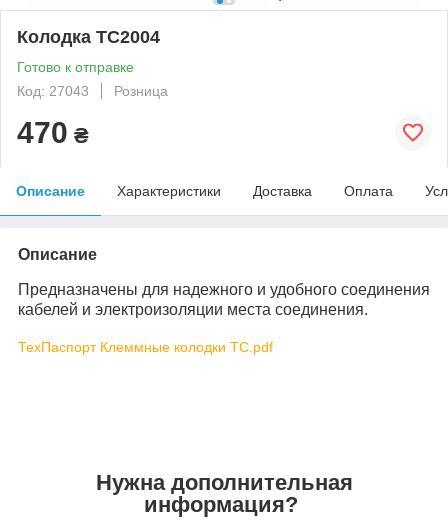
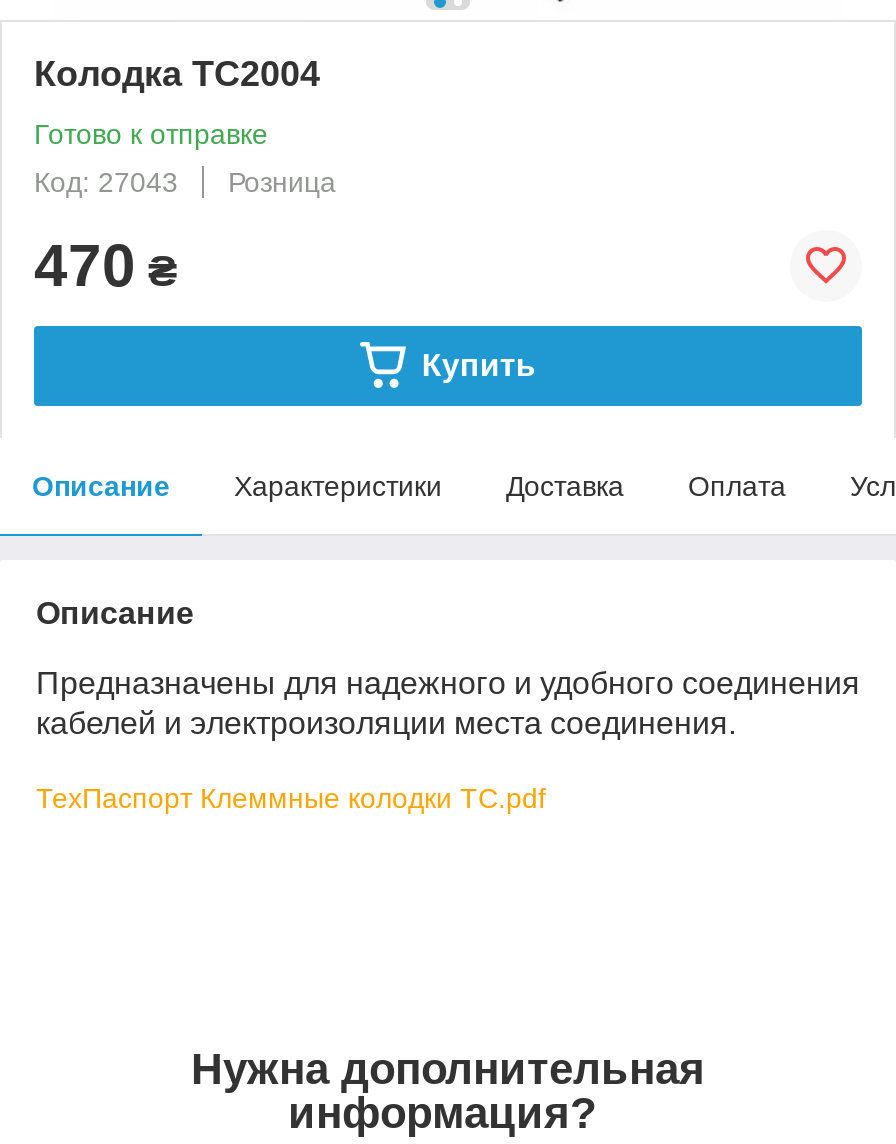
none -> [422,348,536,382] Купить

